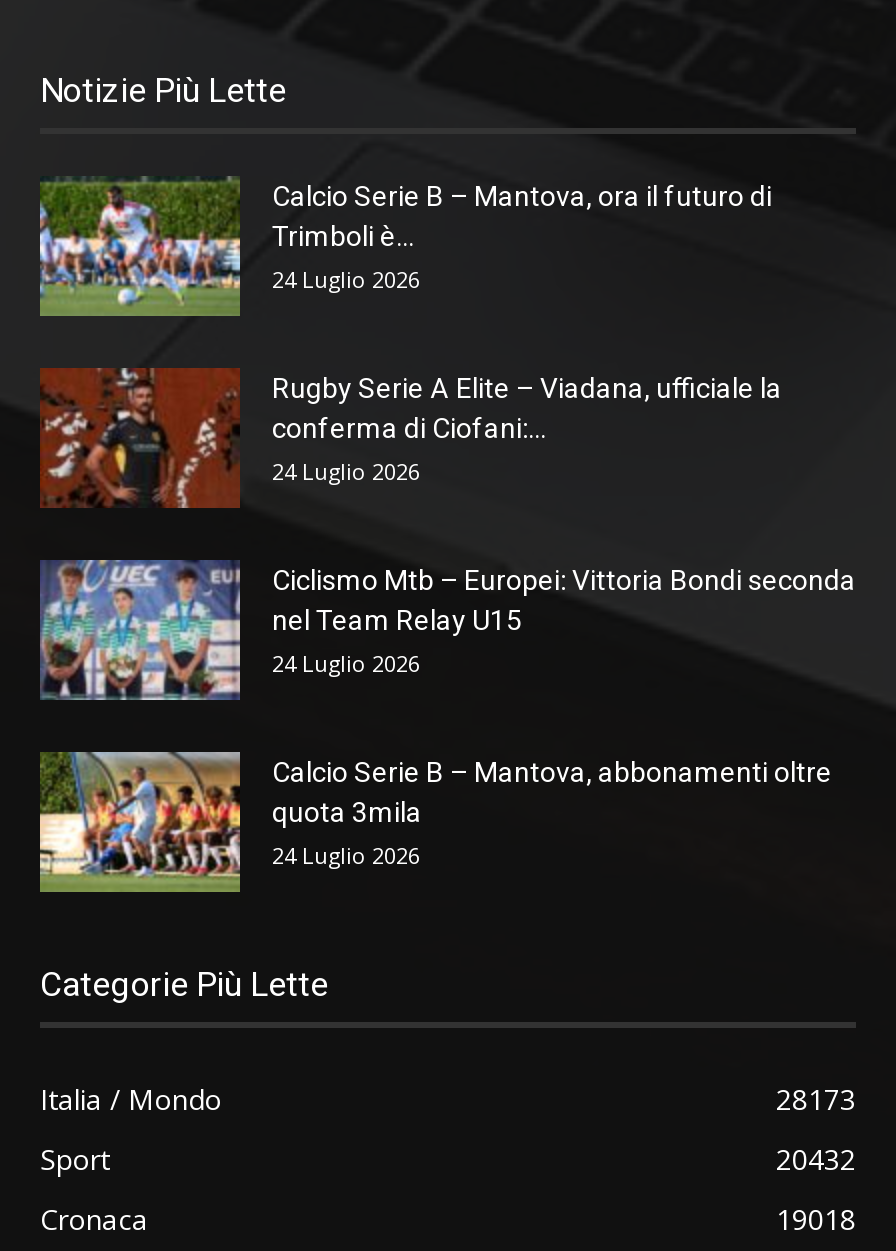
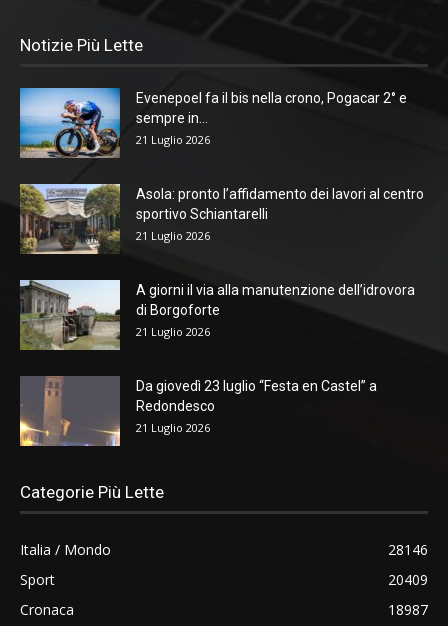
[38,176,772,318] [image] | Calcio Serie B – Mantova, ora il futuro di | Trimboli è... | 24 Luglio 2026 -> [19,87,407,158] [image] | Evenepoel fa il bis nella crono, Pogacar 2° e | sempre in... | 21 Luglio 2026
[38,366,782,510] [image] | Rugby Serie A Elite – Viadana, ufficiale la | conferma di Ciofani:... | 24 Luglio 2026 -> [19,183,424,255] [image] | Asola: pronto l’affidamento dei lavori al centro | sportivo Schiantarelli | 21 Luglio 2026
[40,558,856,702] [image] | Ciclismo Mtb – Europei: Vittoria Bondi seconda | nel Team Relay U15 | 24 Luglio 2026 -> [20,279,415,351] [image] | A giorni il via alla manutenzione dell’idrovora | di Borgoforte | 21 Luglio 2026
[38,750,832,894] [image] | Calcio Serie B – Mantova, abbonamenti oltre | quota 3mila | 24 Luglio 2026 -> [19,375,377,447] [image] | Da giovedì 23 luglio “Festa en Castel” a | Redondesco | 21 Luglio 2026
[776,1080,856,1118] 28173 -> [388,540,428,559] 28146
[776,1140,856,1178] 20432 -> [388,570,428,589] 20409
[776,1200,856,1238] 19018 -> [388,600,428,619] 18987

